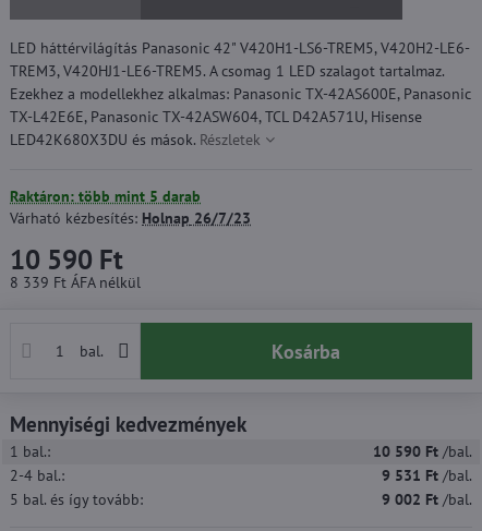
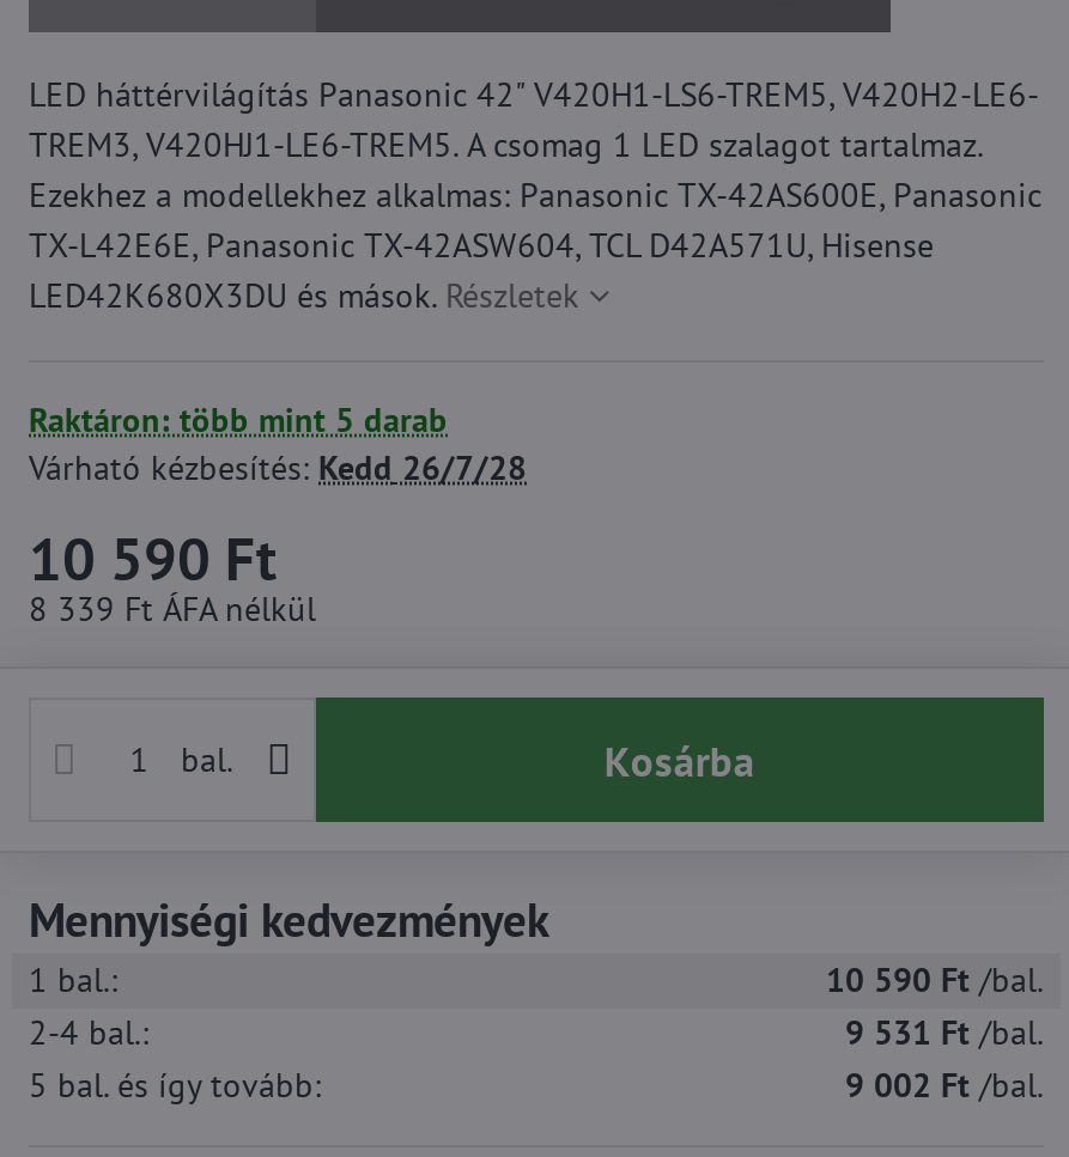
[10,208,251,228] Várható kézbesítés: Holnap 26/7/23 -> [29,446,527,489] Várható kézbesítés: Kedd 26/7/28

